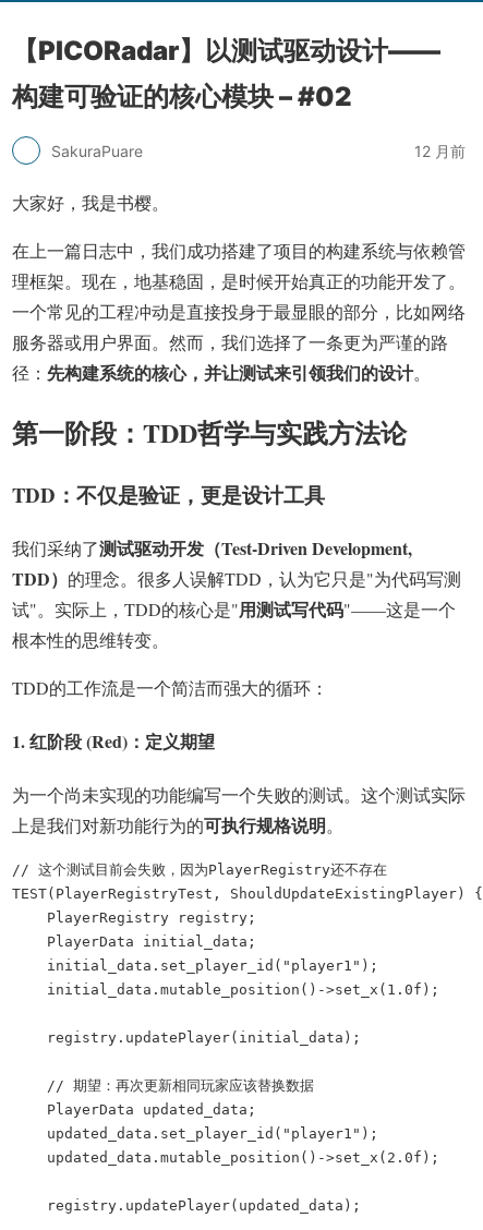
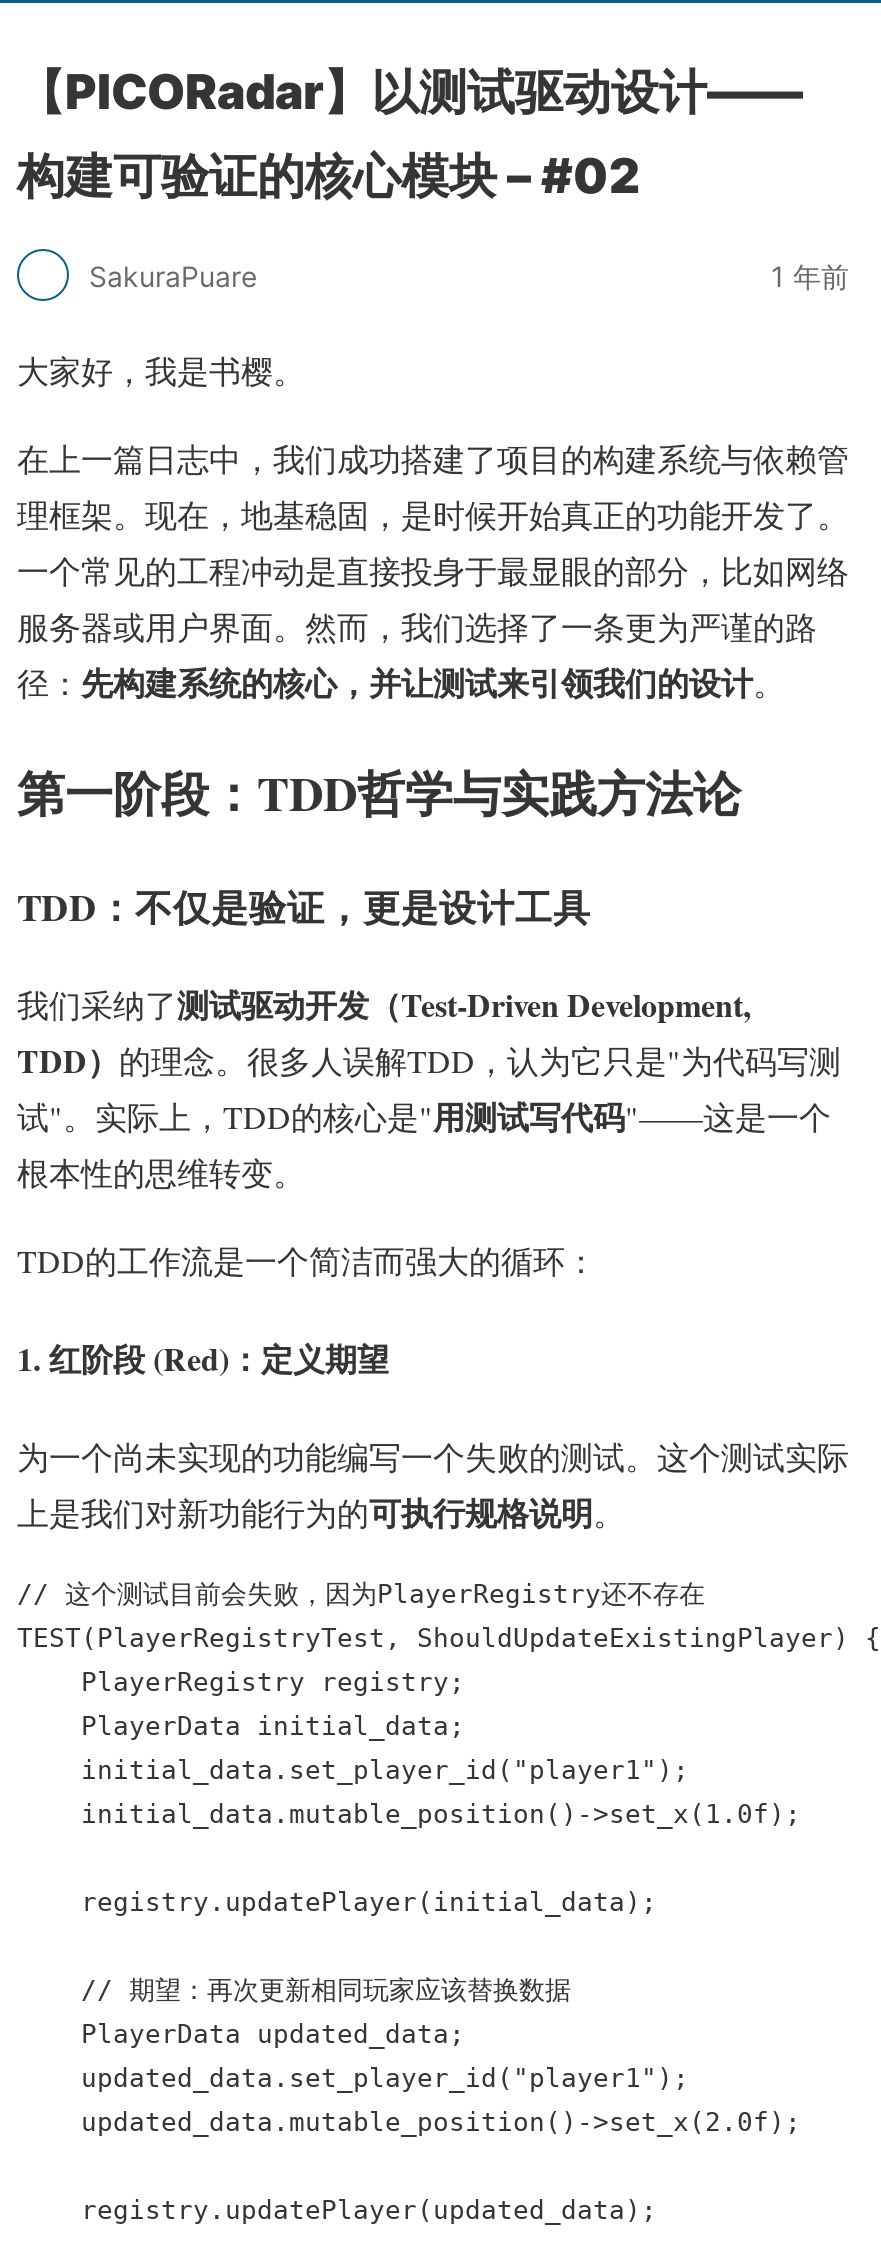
[414,141,466,160] 12 月前 -> [771,258,849,292] 1 年前

